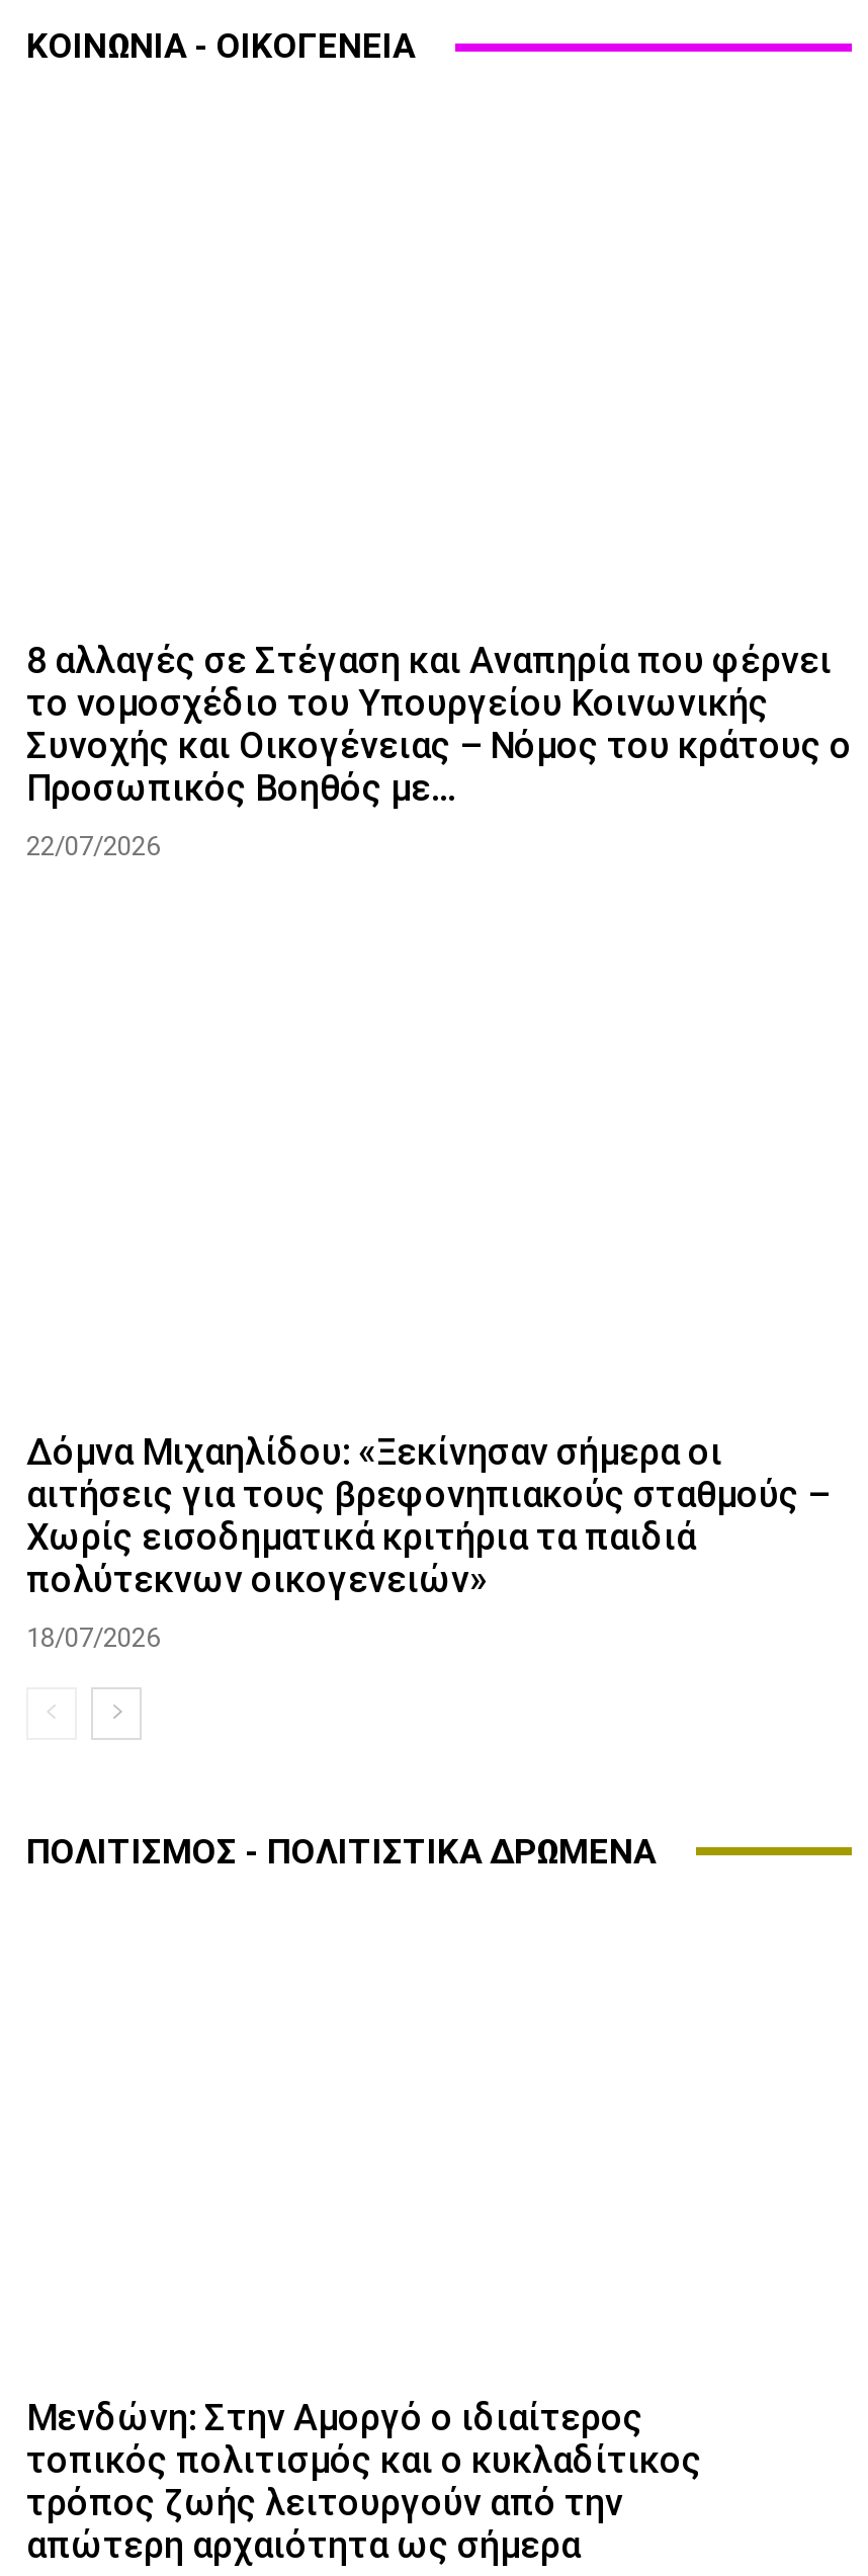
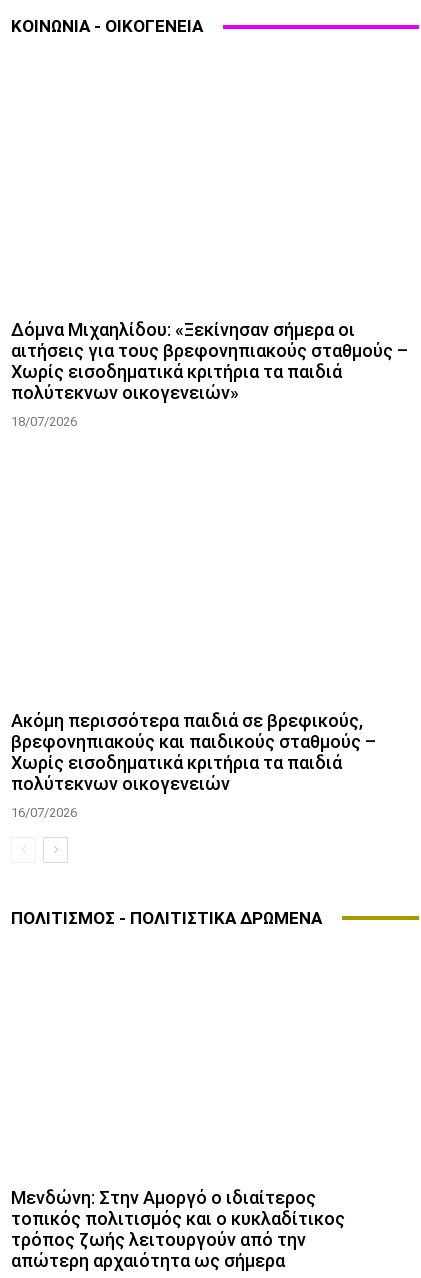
[26,639,852,861] 8 αλλαγές σε Στέγαση και Αναπηρία που φέρνει | το νομοσχέδιο του Υπουργείου Κοινωνικής | Συνοχής και Οικογένειας – Νόμος του κράτους ο | Προσωπικός Βοηθός με... | 22/07/2026 -> none
moved [26,1430,830,1652] -> [11,319,408,429]: Δόμνα Μιχαηλίδου: «Ξεκίνησαν σήμερα οι | αιτήσεις για τους βρεφονηπιακούς σταθμούς – | Χωρίς εισοδηματικά κριτήρια τα παιδιά | πολύτεκνων οικογενειών» | 18/07/2026
none -> [11,710,376,820] Ακόμη περισσότερα παιδιά σε βρεφικούς, | βρεφονηπιακούς και παιδικούς σταθμούς – | Χωρίς εισοδηματικά κριτήρια τα παιδιά | πολύτεκνων οικογενειών | 16/07/2026

